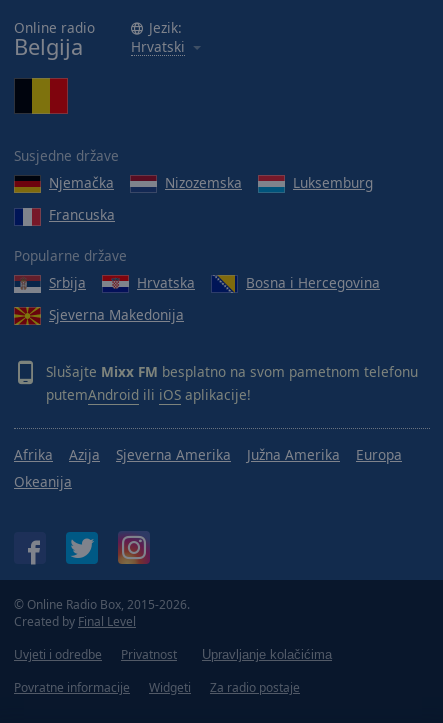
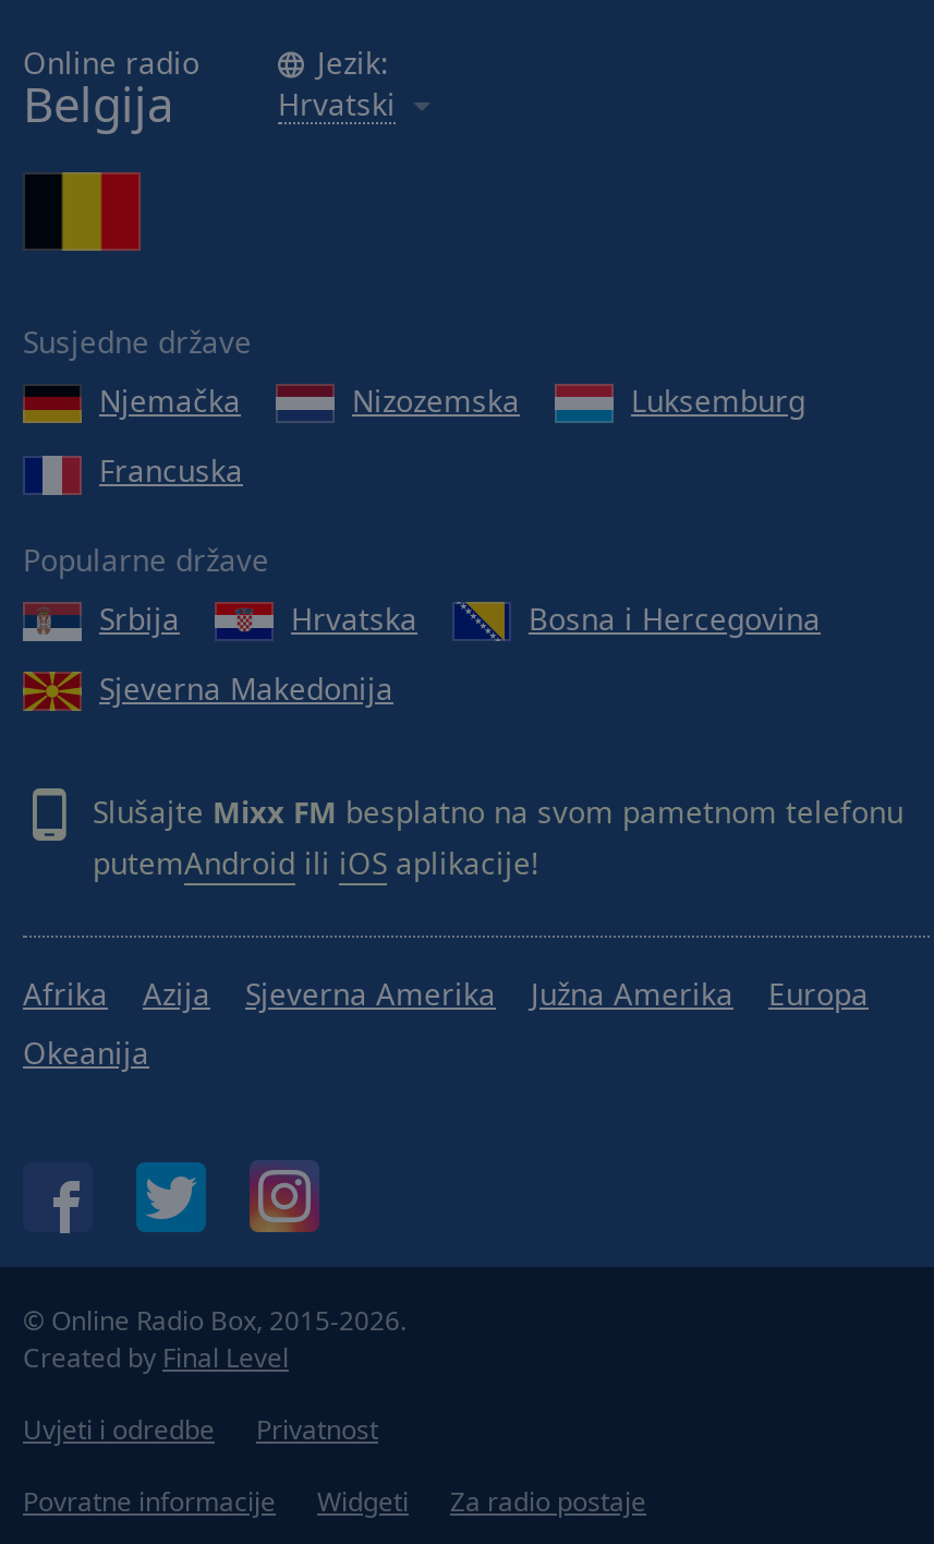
[202,647,332,662] Upravljanje kolačićima -> none

